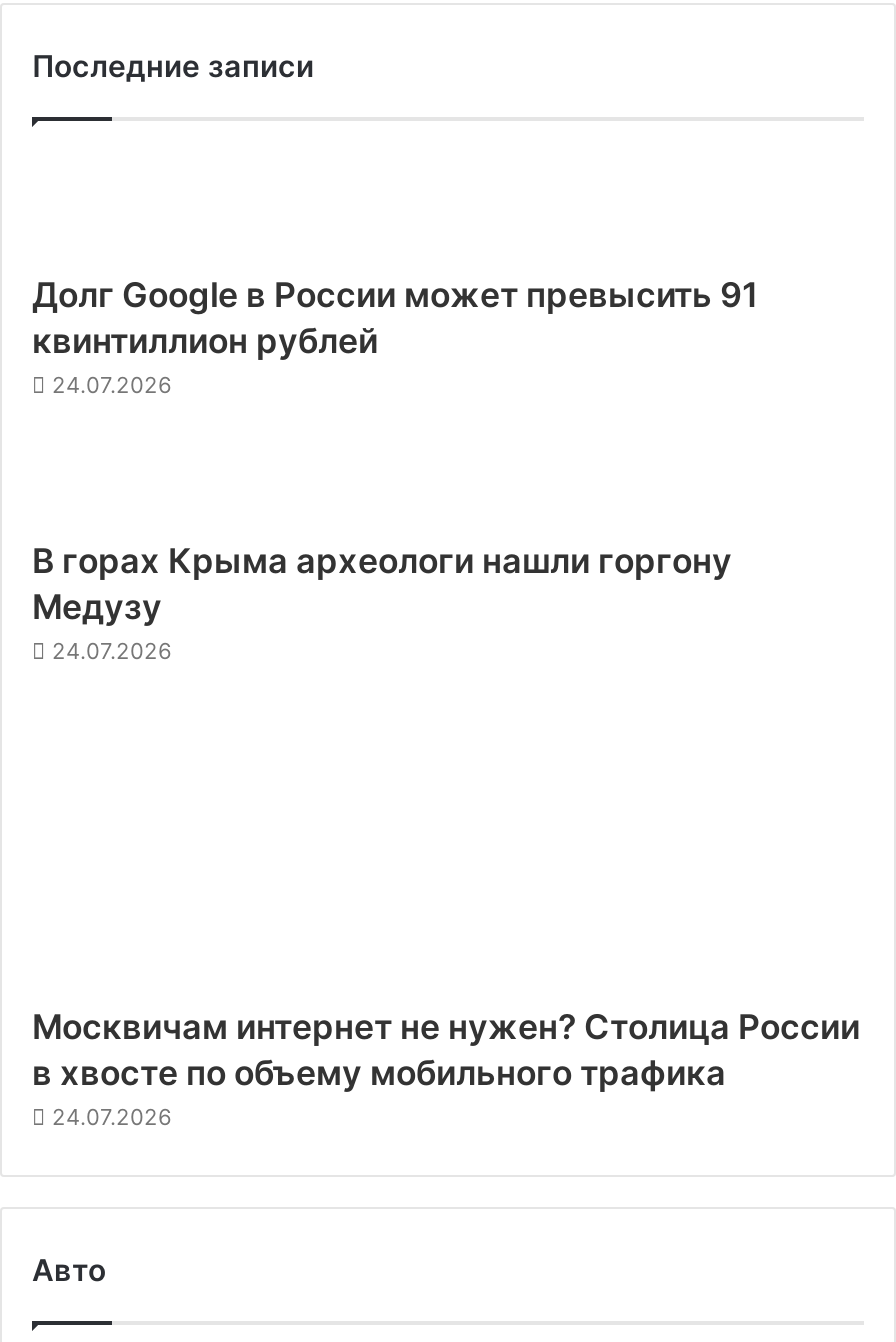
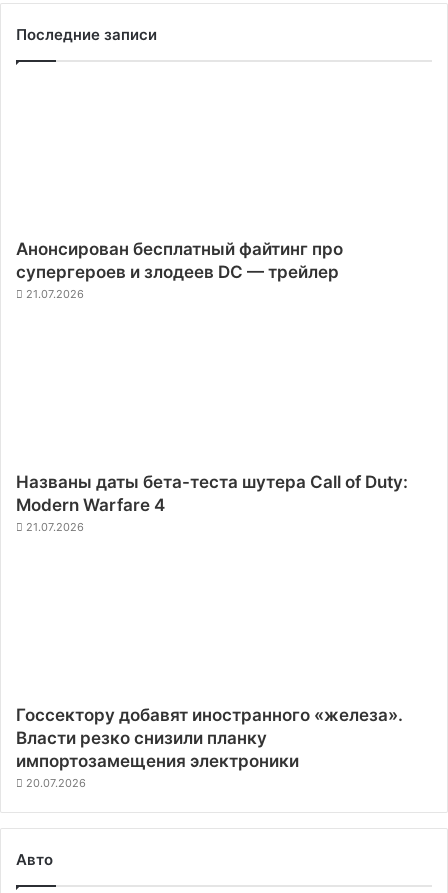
[32,275,758,399] Долг Google в России может превысить 91 | квинтиллион рублей | 24.07.2026 -> [16,239,343,301] Анонсирован бесплатный файтинг про | супергероев и злодеев DC — трейлер | 21.07.2026
[32,541,732,665] В горах Крыма археологи нашли горгону | Медузу | 24.07.2026 -> [16,472,408,534] Названы даты бета-теста шутера Call of Duty: | Modern Warfare 4 | 21.07.2026
[32,1007,860,1131] Москвичам интернет не нужен? Столица России | в хвосте по объему мобильного трафика | 24.07.2026 -> [16,705,403,790] Госсектору добавят иностранного «железа». | Власти резко снизили планку | импортозамещения электроники | 20.07.2026

